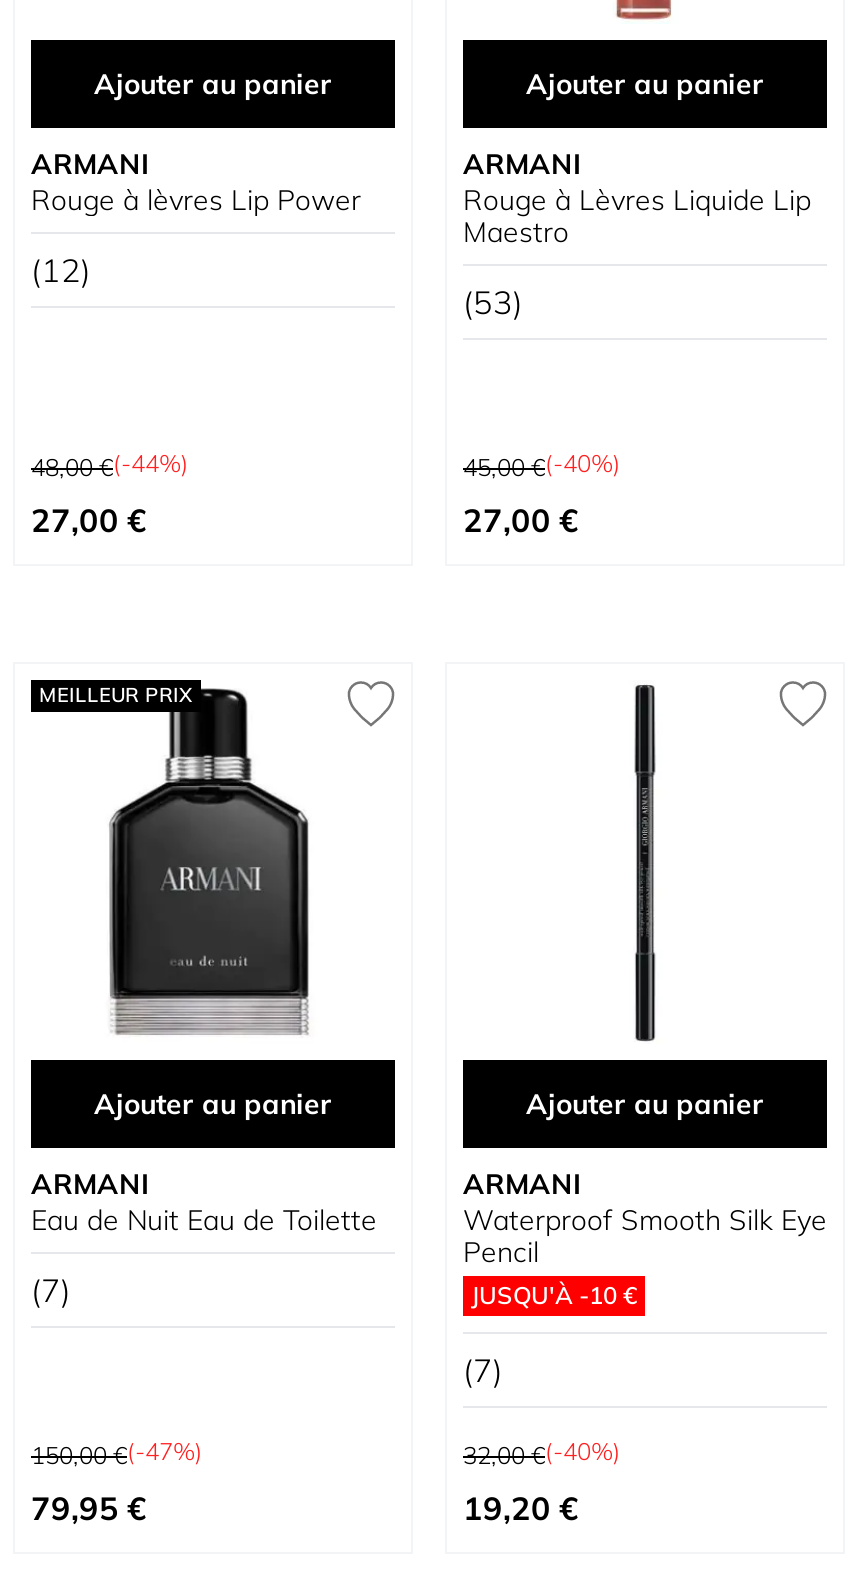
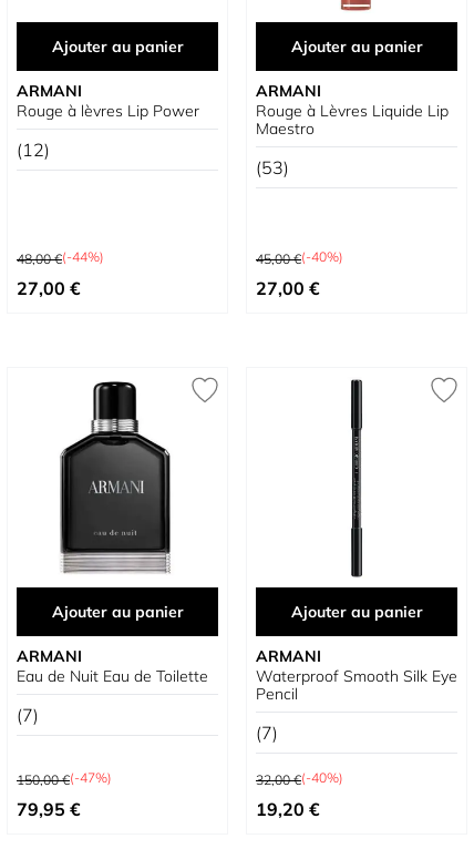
[39,682,193,708] MEILLEUR PRIX -> none
[471,1280,637,1310] JUSQU'À -10 € -> none

